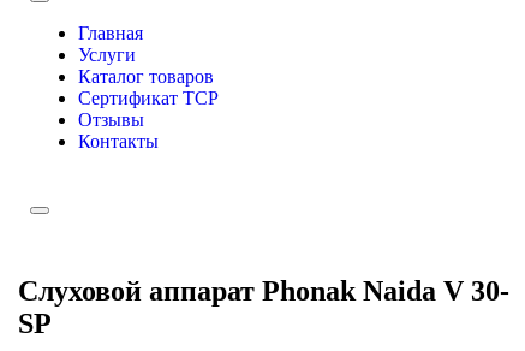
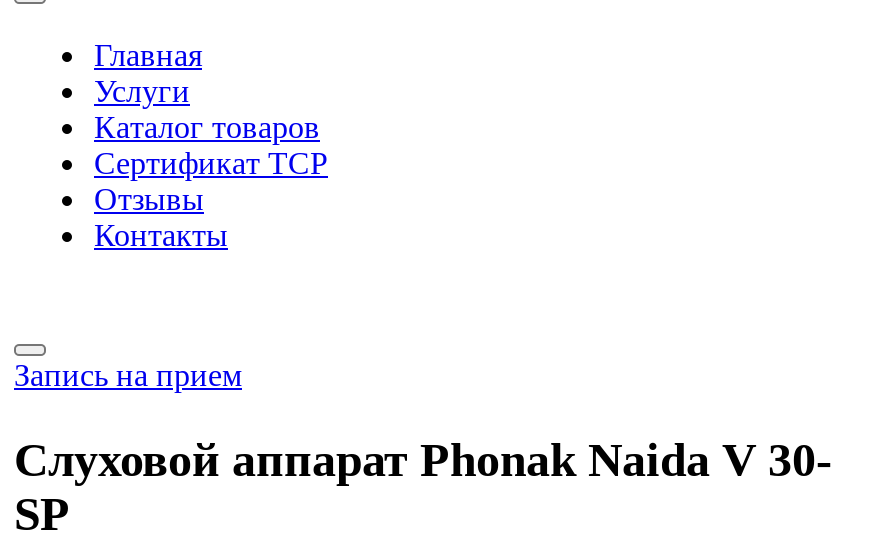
none -> [14,358,242,392] Запись на прием

